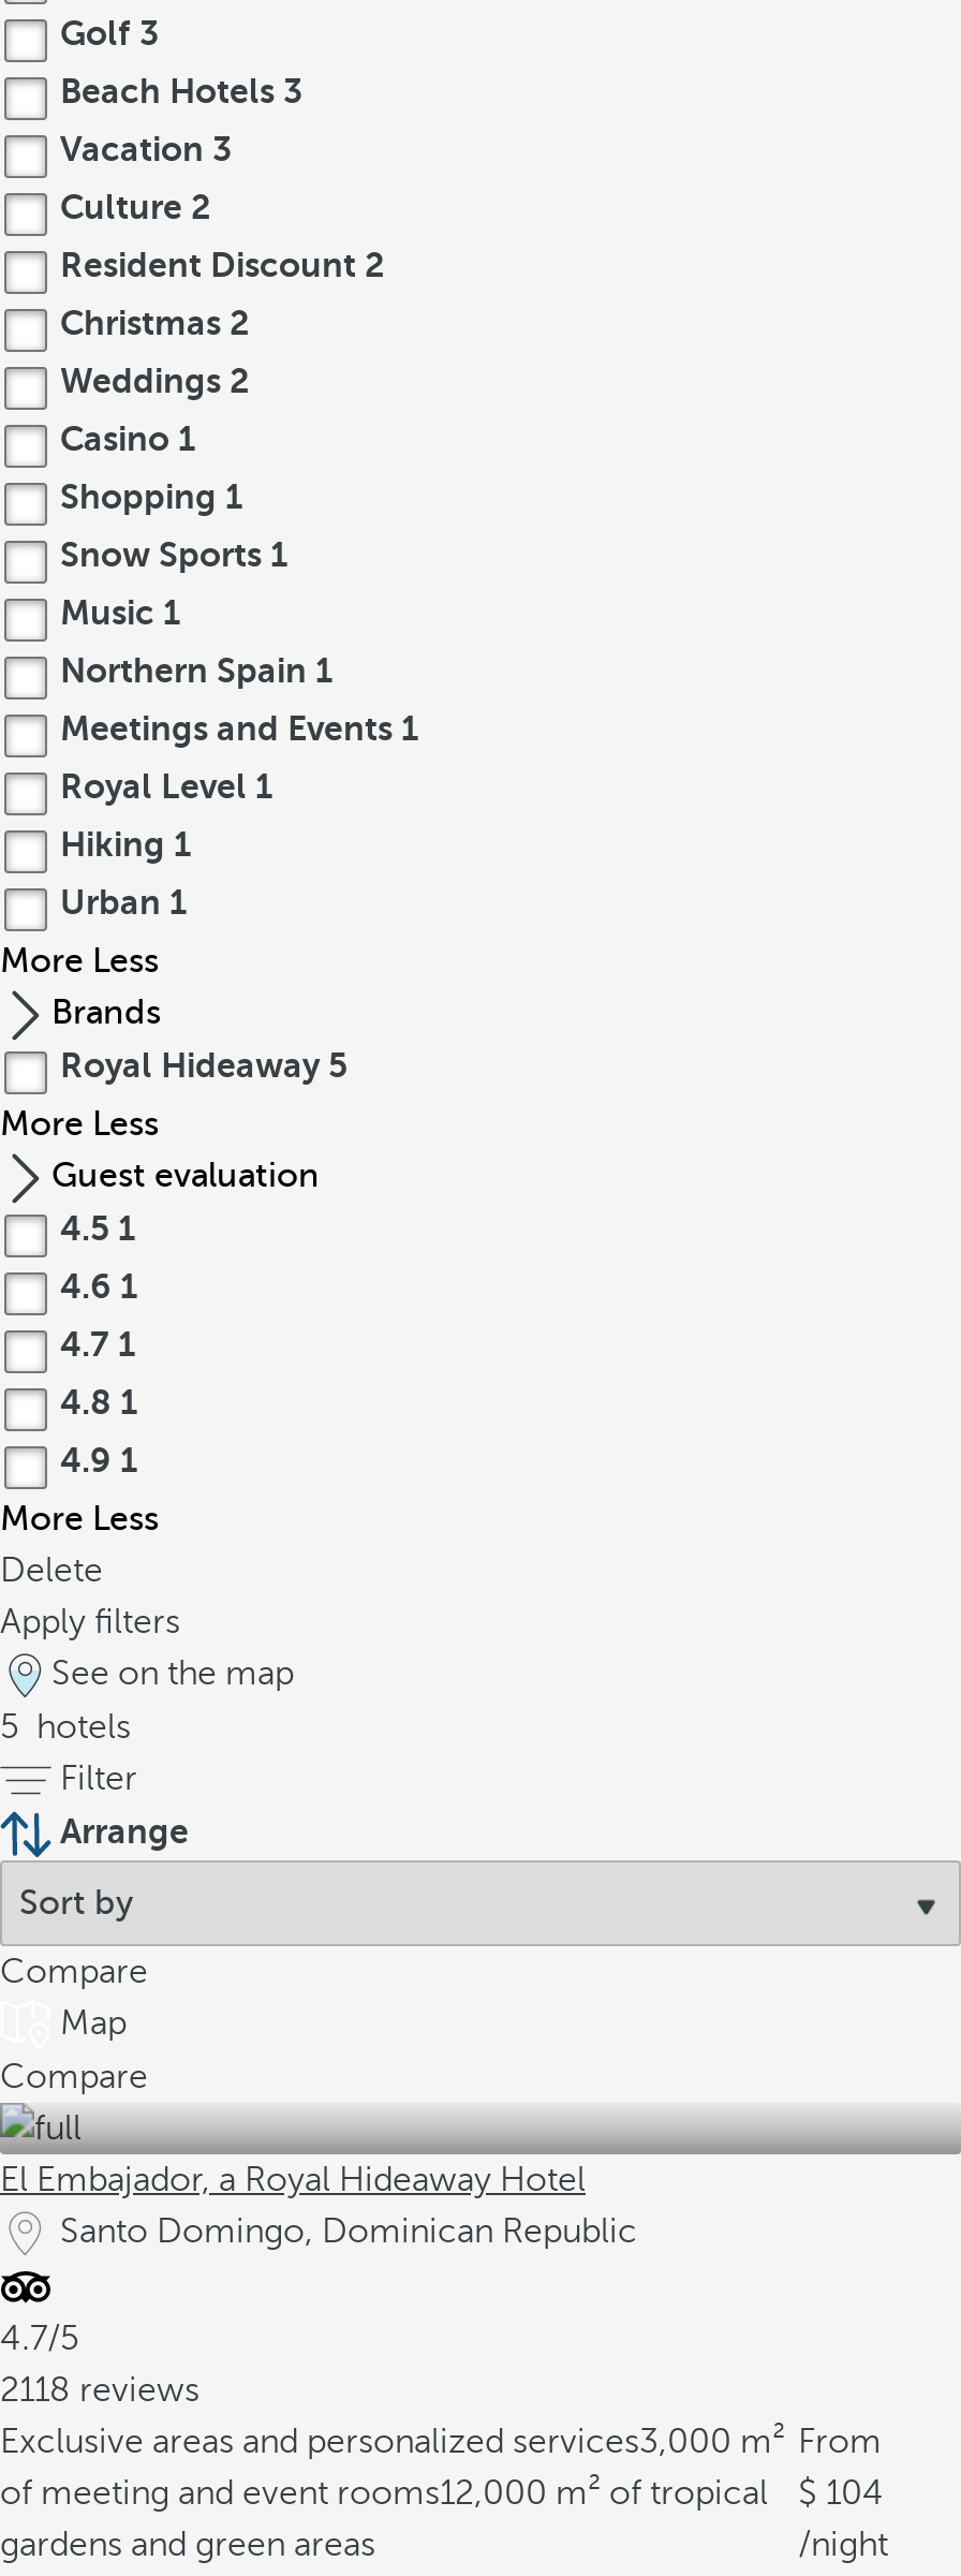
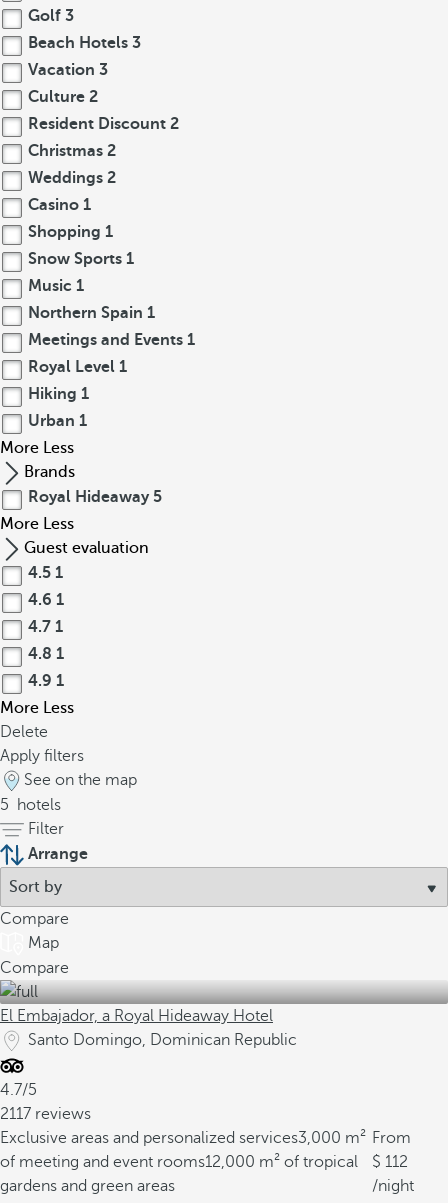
[0,2371,199,2410] 2118 reviews -> [0,1105,91,1123] 2117 reviews
[826,2474,884,2513] 104 -> [385,1153,408,1171] 112

